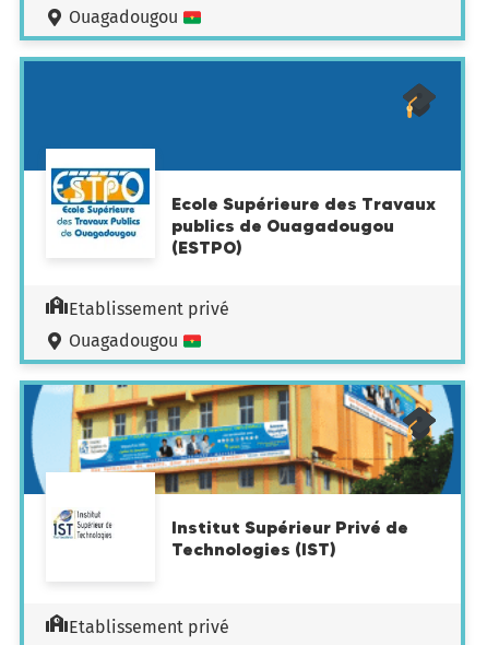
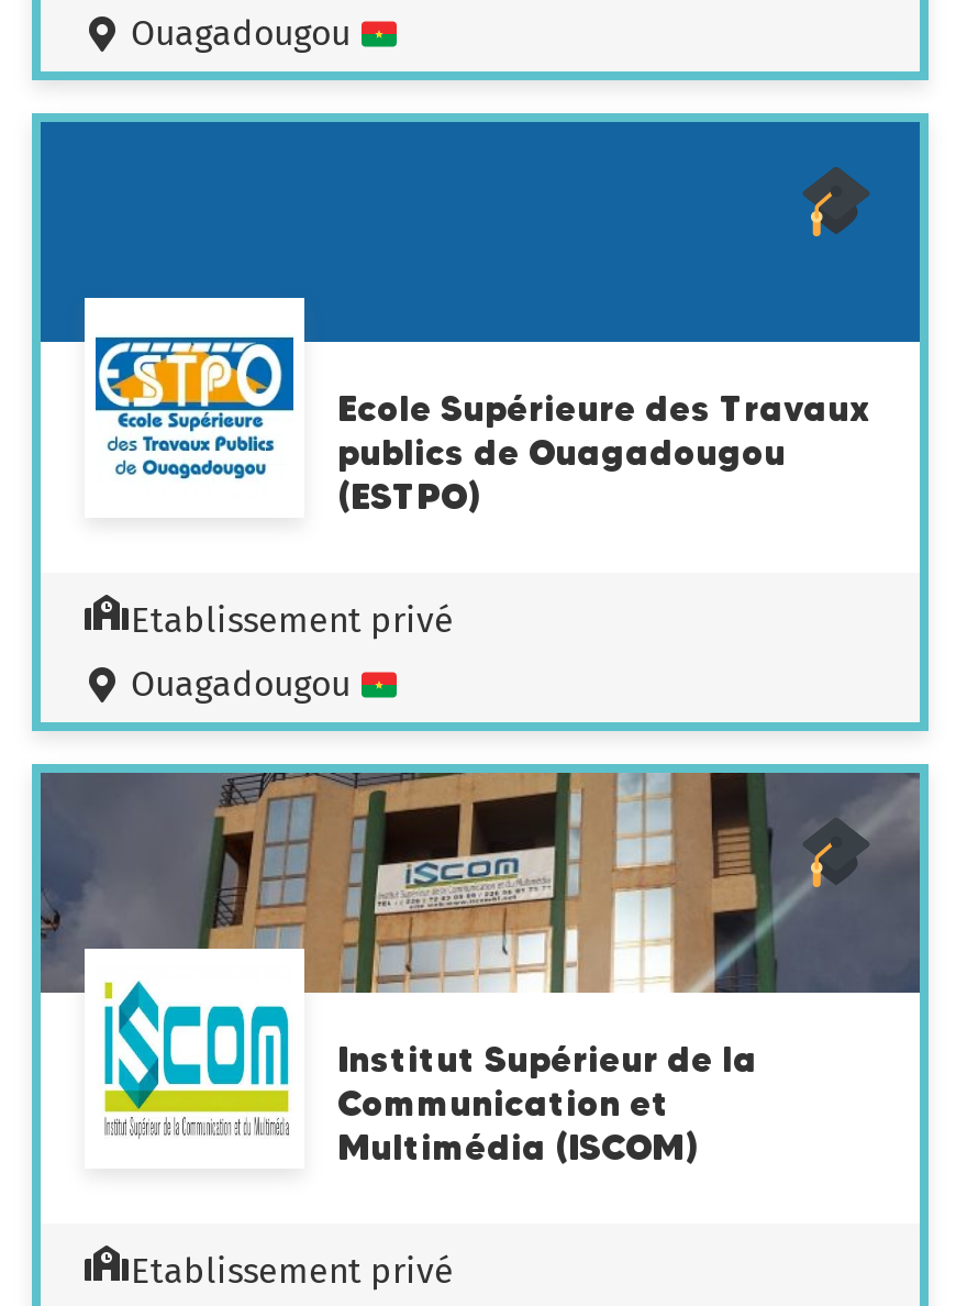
[24,384,461,560] [image] | Institut Supérieur Privé de | Technologies (IST) -> [38,771,920,1169] [image] | Institut Supérieur de la | Communication et | Multimédia (ISCOM)

